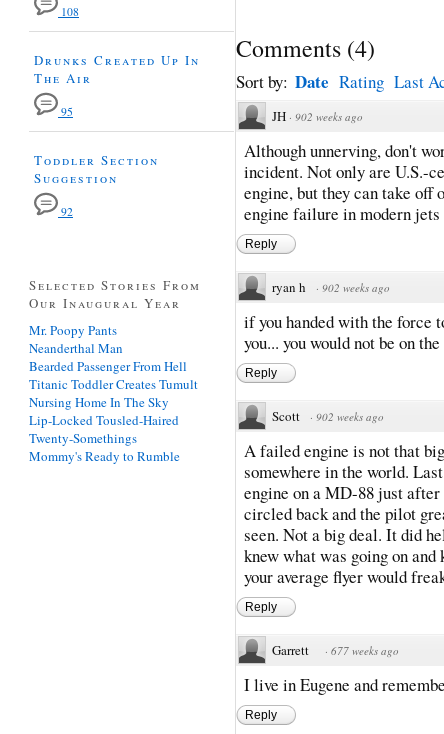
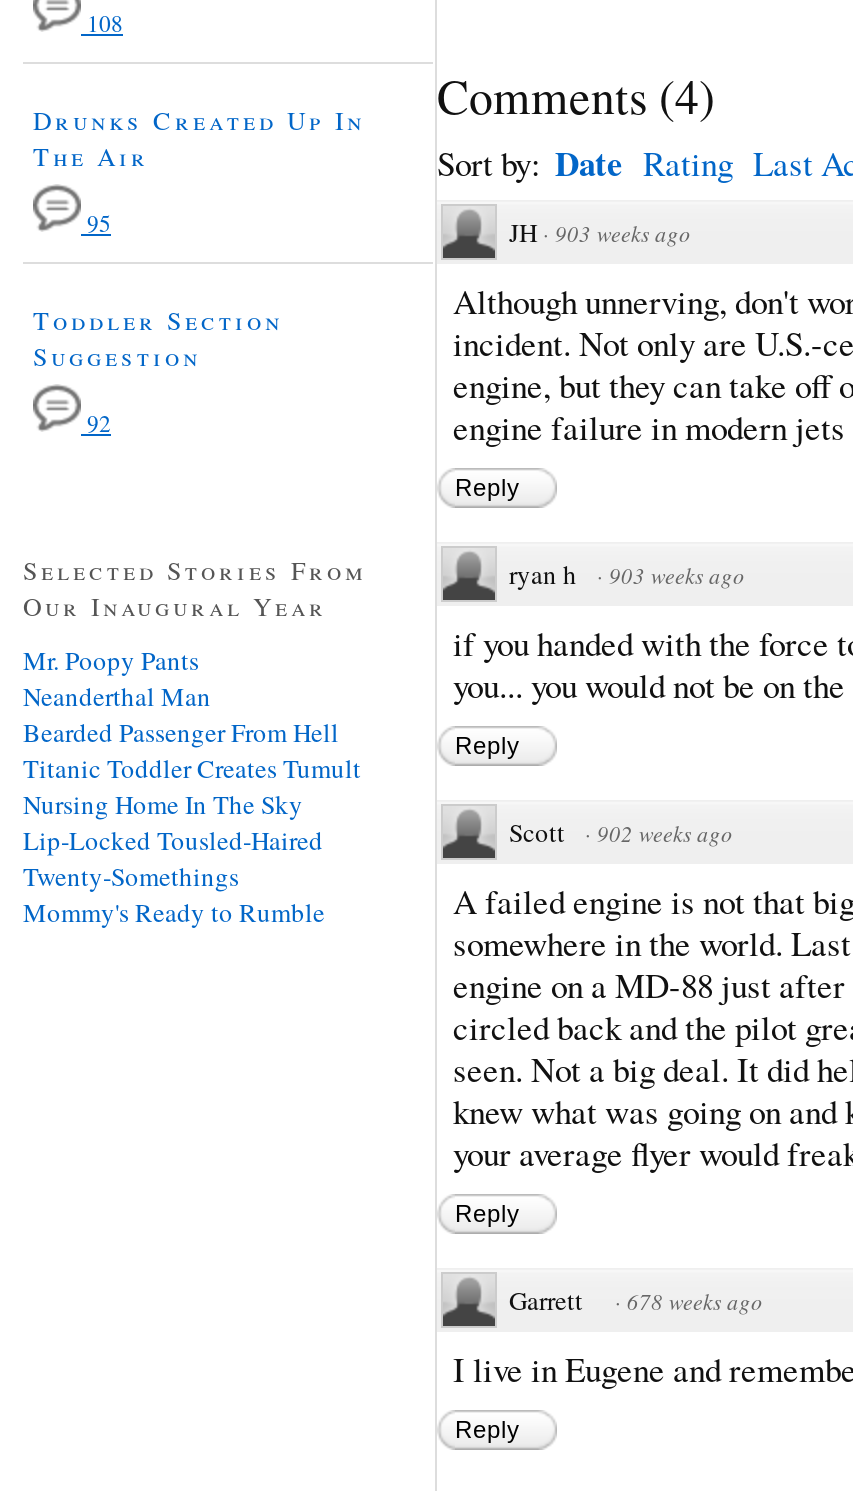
[272,107,363,125] JH · 902 weeks ago -> [509,214,691,250] JH · 903 weeks ago
[272,278,390,296] ryan h · 902 weeks ago -> [509,556,745,592] ryan h · 903 weeks ago
[272,641,399,659] Garrett · 677 weeks ago -> [509,1282,763,1318] Garrett · 678 weeks ago

